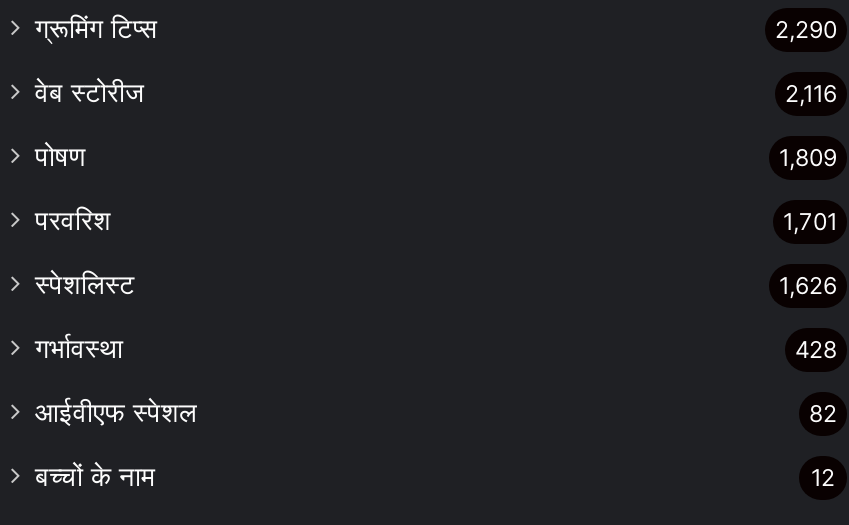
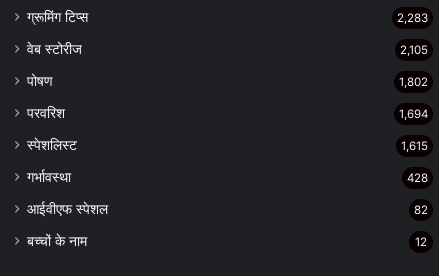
[775,17,837,45] 2,290 -> [397,11,428,25] 2,283
[785,81,837,109] 2,116 -> [400,43,428,57] 2,105
[779,145,837,173] 1,809 -> [399,75,428,89] 1,802
[783,209,837,237] 1,701 -> [399,107,428,121] 1,694
[779,273,837,301] 1,626 -> [401,139,428,153] 1,615

